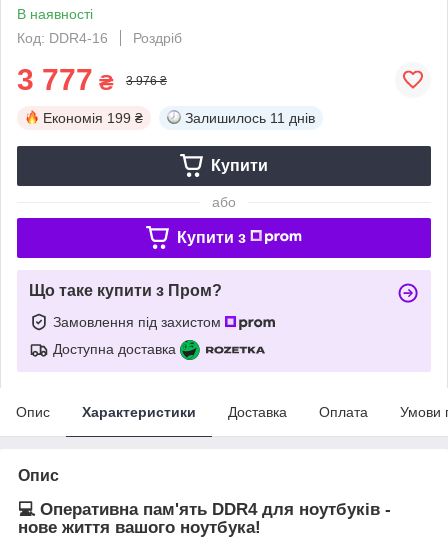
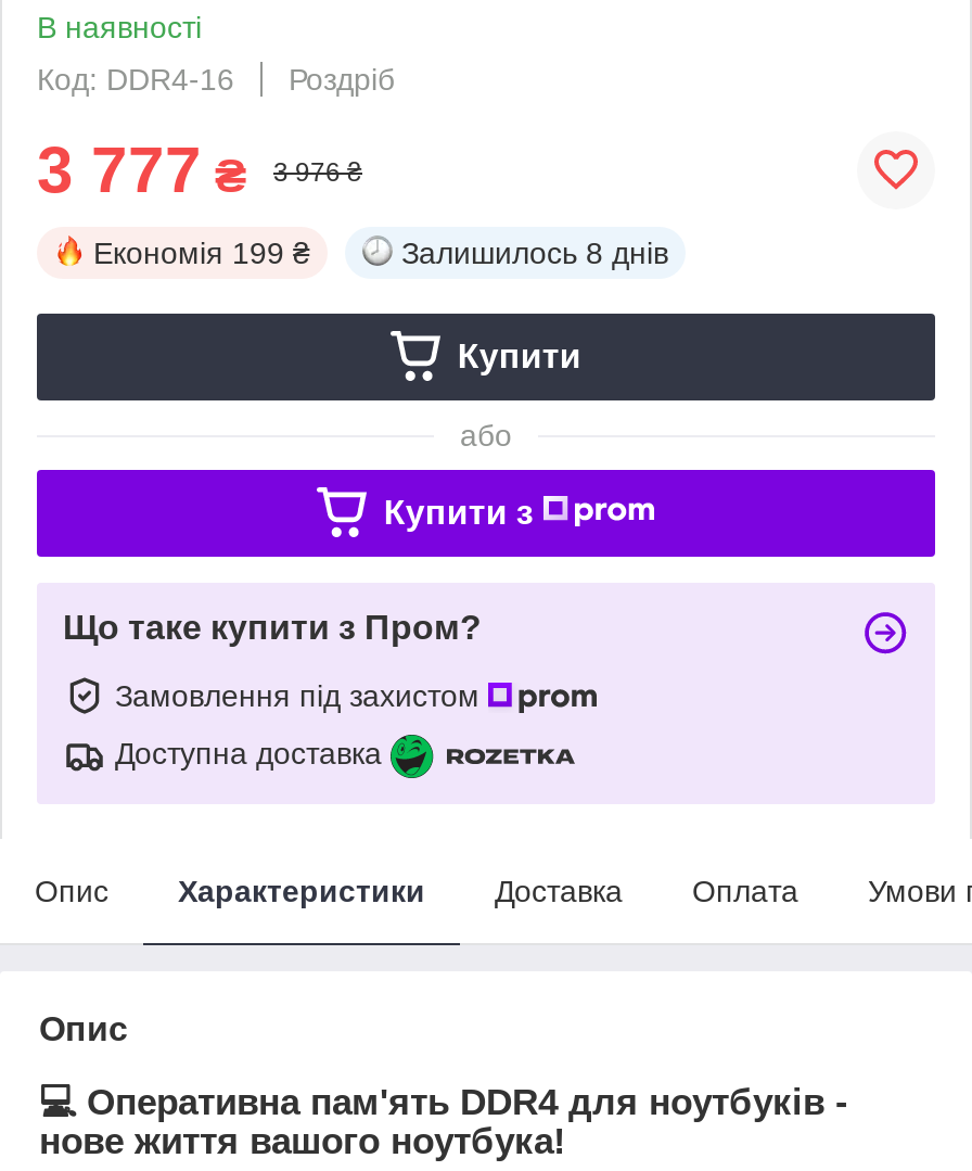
[185,110,315,126] Залишилось 11 днів -> [401,235,668,270] Залишилось 8 днів

